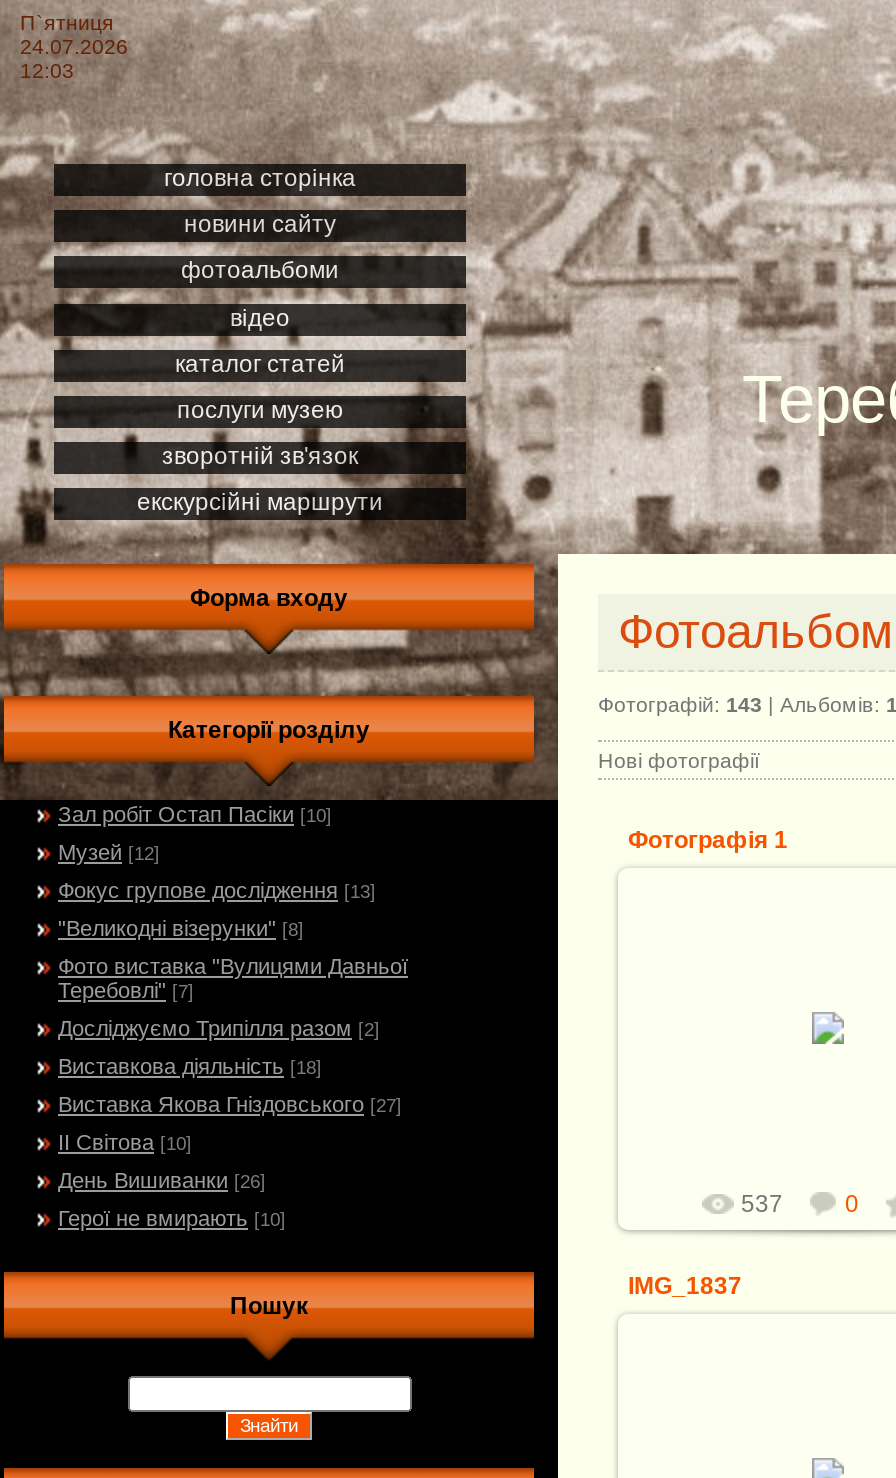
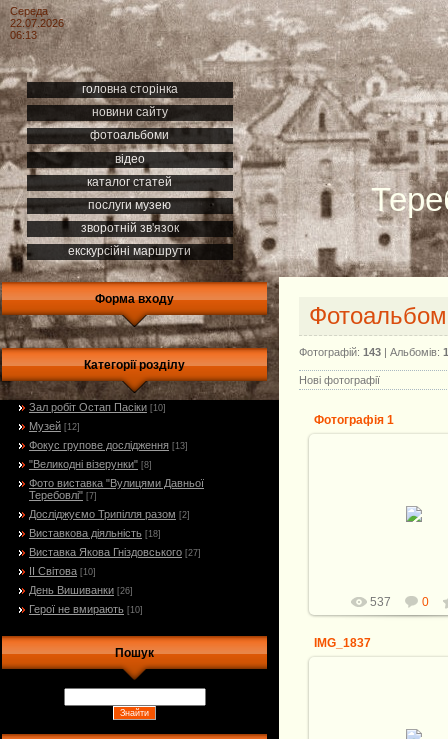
[20,10,128,82] П`ятниця | 24.07.2026 | 12:03 -> [10,5,64,41] Середа | 22.07.2026 | 06:13

